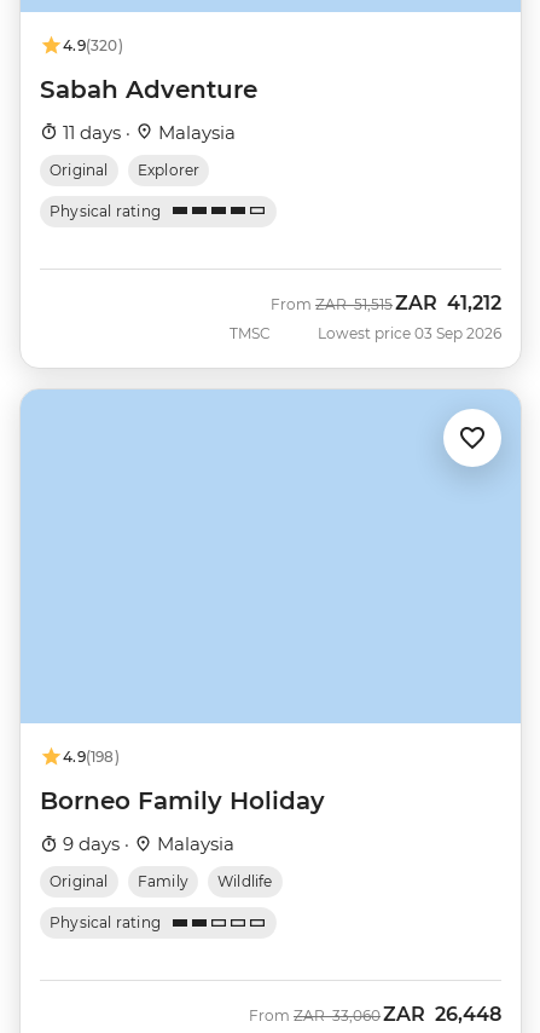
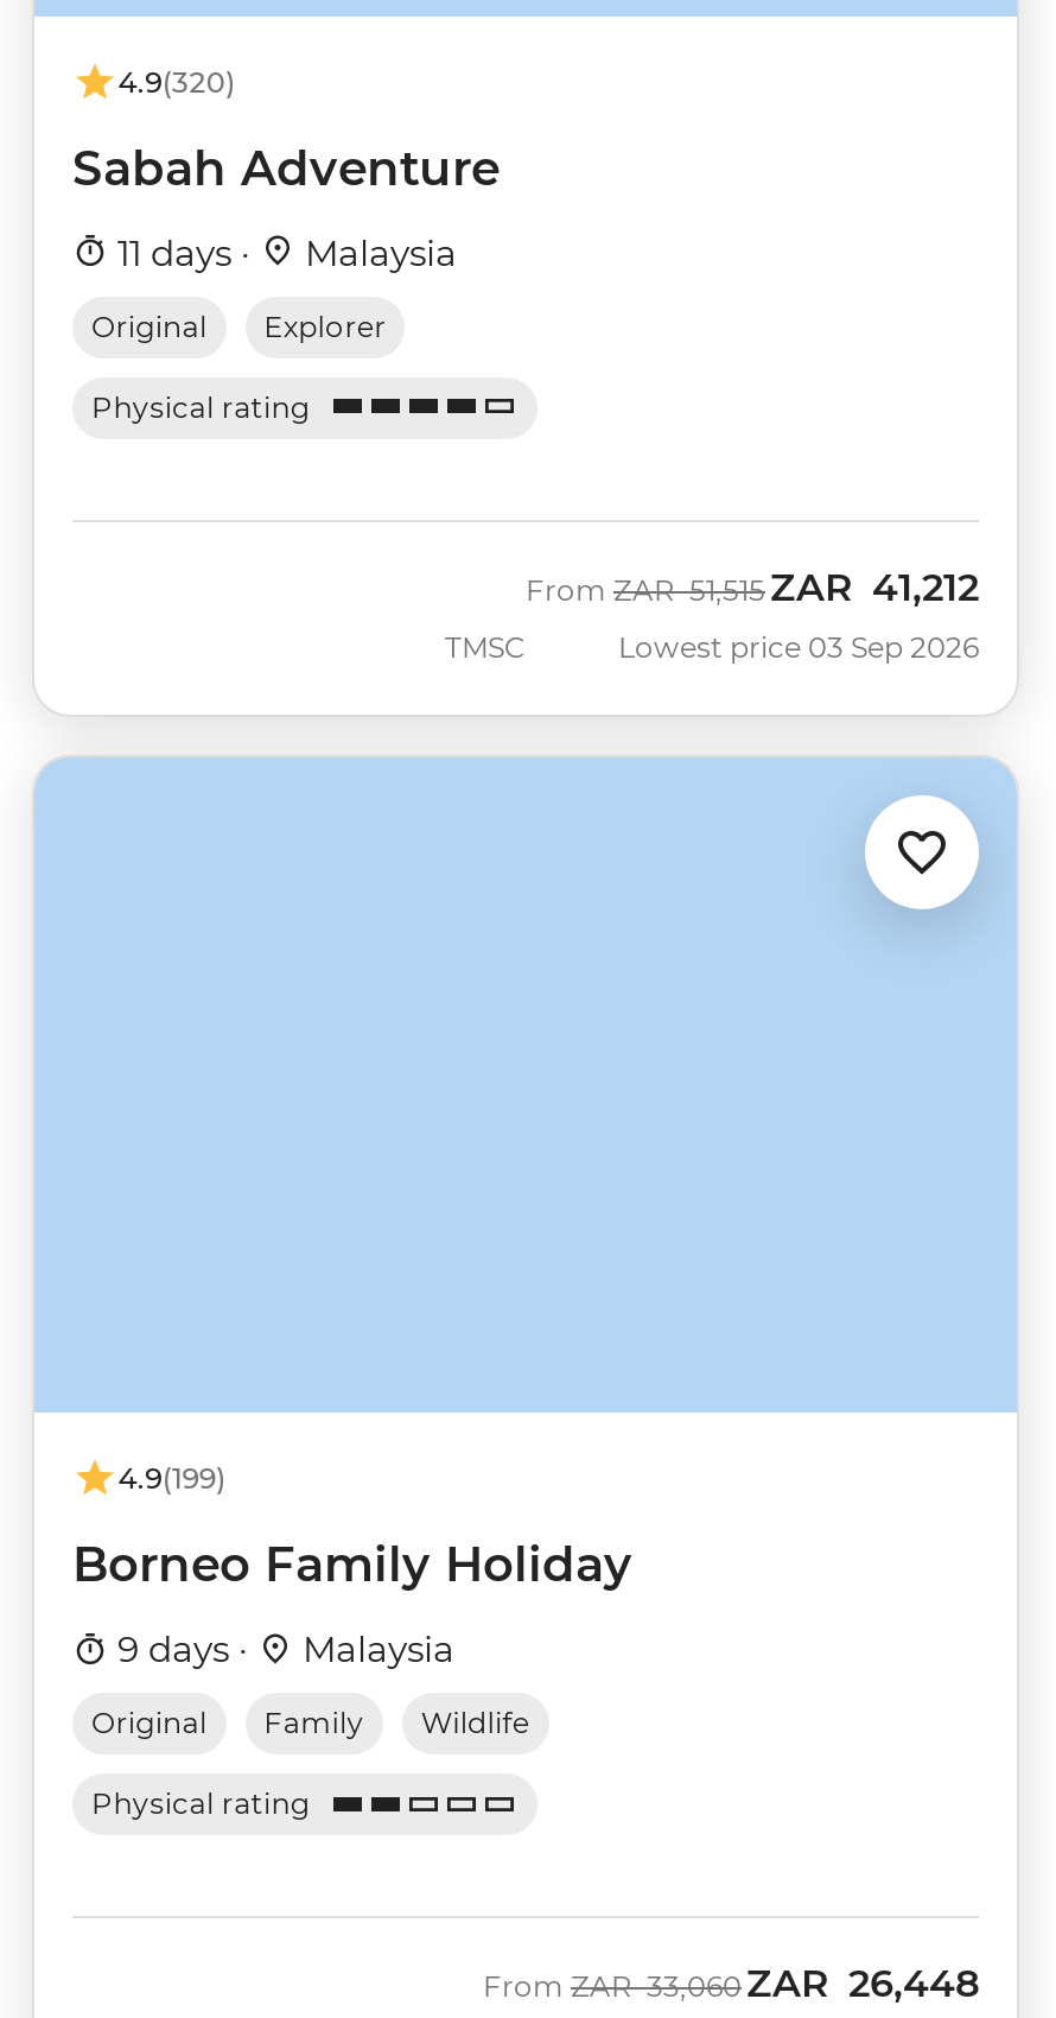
[63,748,119,766] 4.9(198) -> [118,1461,226,1496] 4.9(199)

